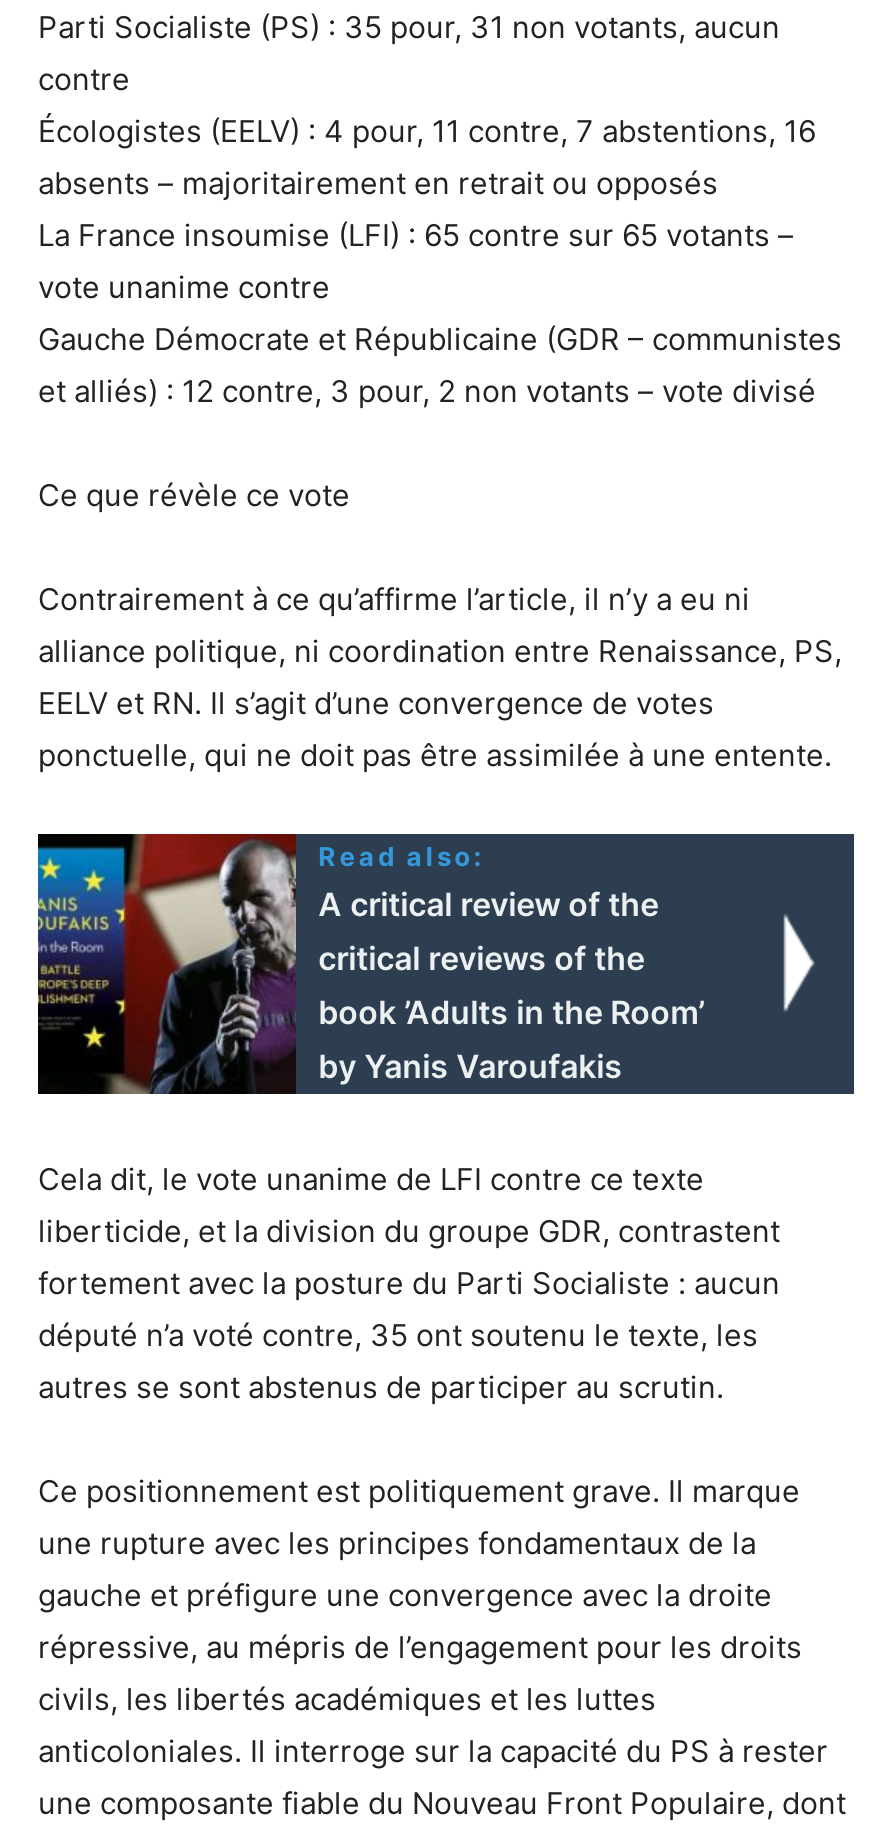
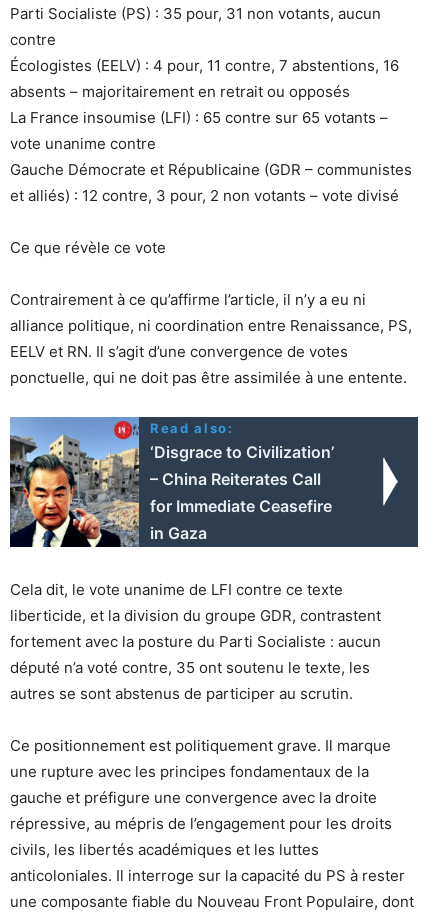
[36,832,704,1096] [image] | A critical review of the | critical reviews of the | book ’Adults in the Room’ | by Yanis Varoufakis -> [9,416,334,548] [image] | ‘Disgrace to Civilization’ | – China Reiterates Call | for Immediate Ceasefire | in Gaza

